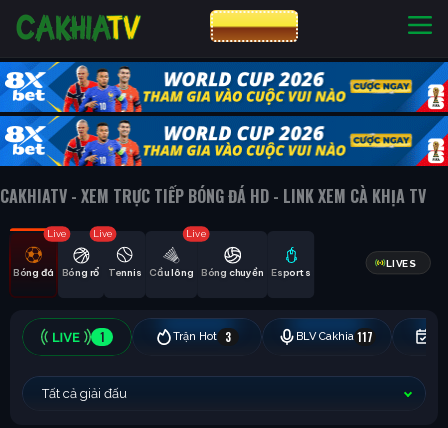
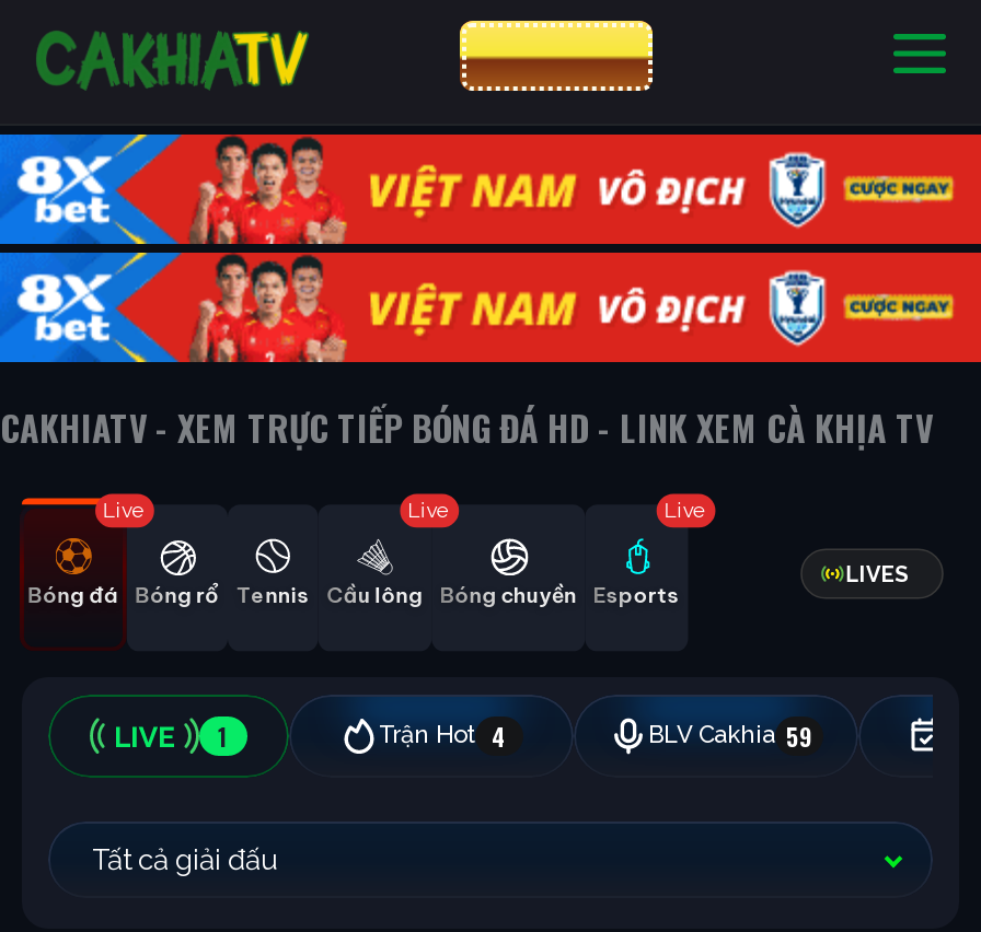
[4,61,445,167] [image] -> [11,132,974,364] [image]
[93,228,113,238] Live -> none
none -> [664,497,708,520] Live
[173,328,373,344] Trận Hot | 3 | BLV Cakhia 117 -> [379,718,812,753] Trận Hot 4 | BLV Cakhia 59

